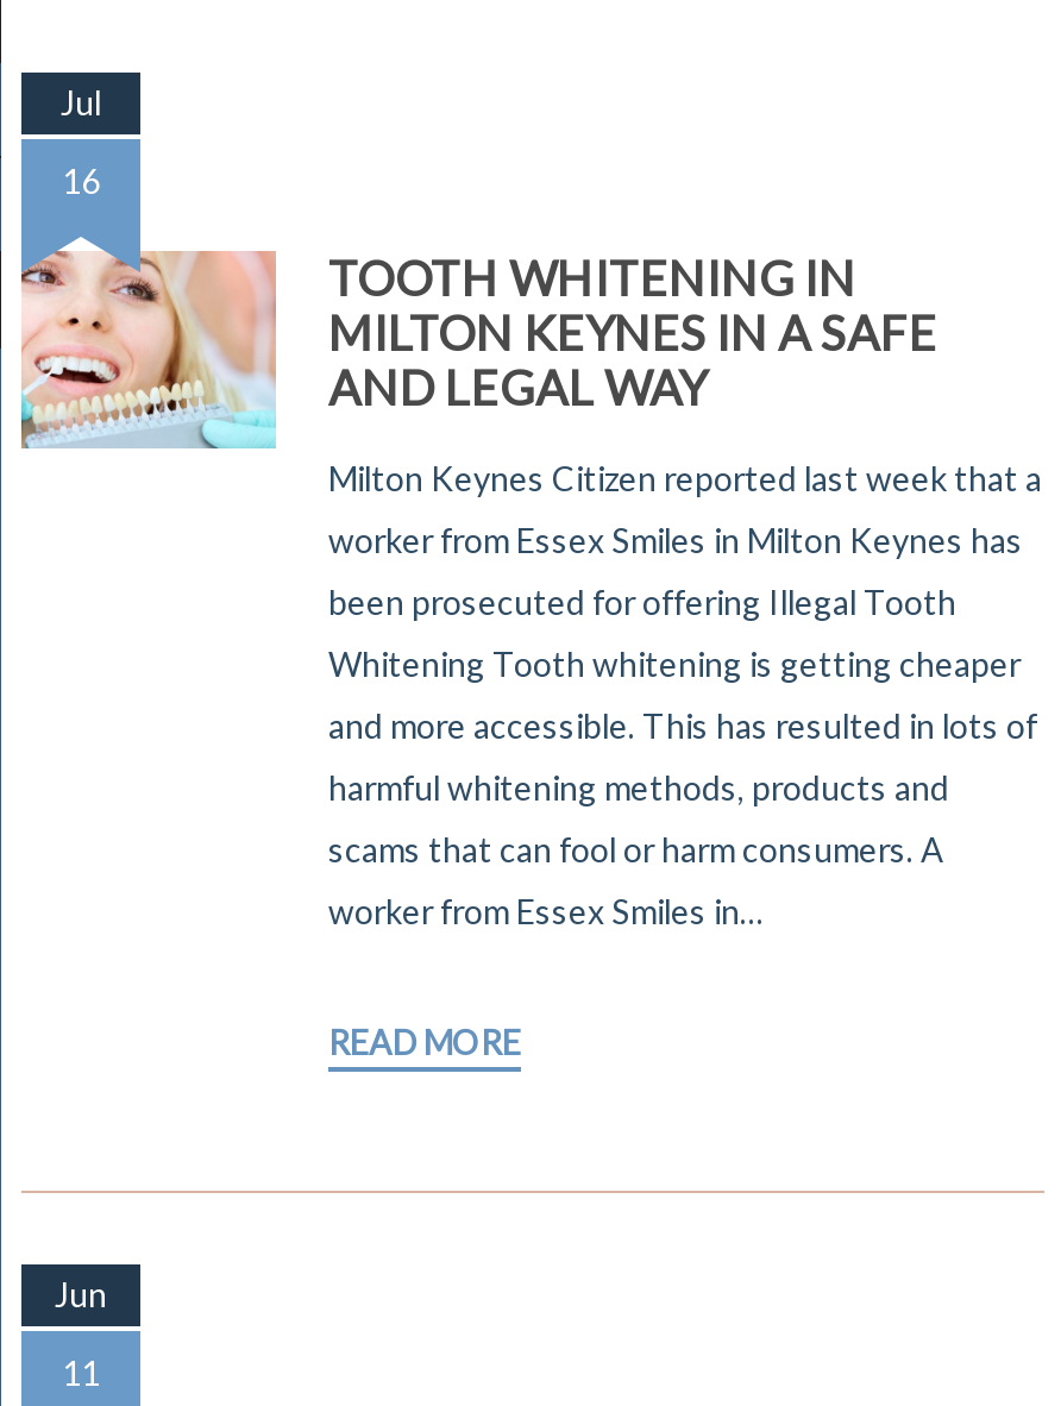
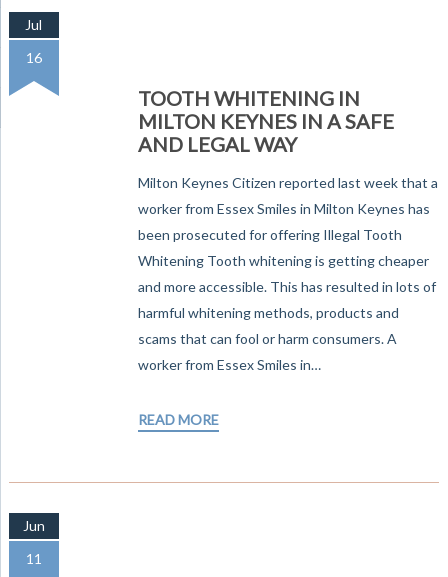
[19,249,278,451] [image] -> none

